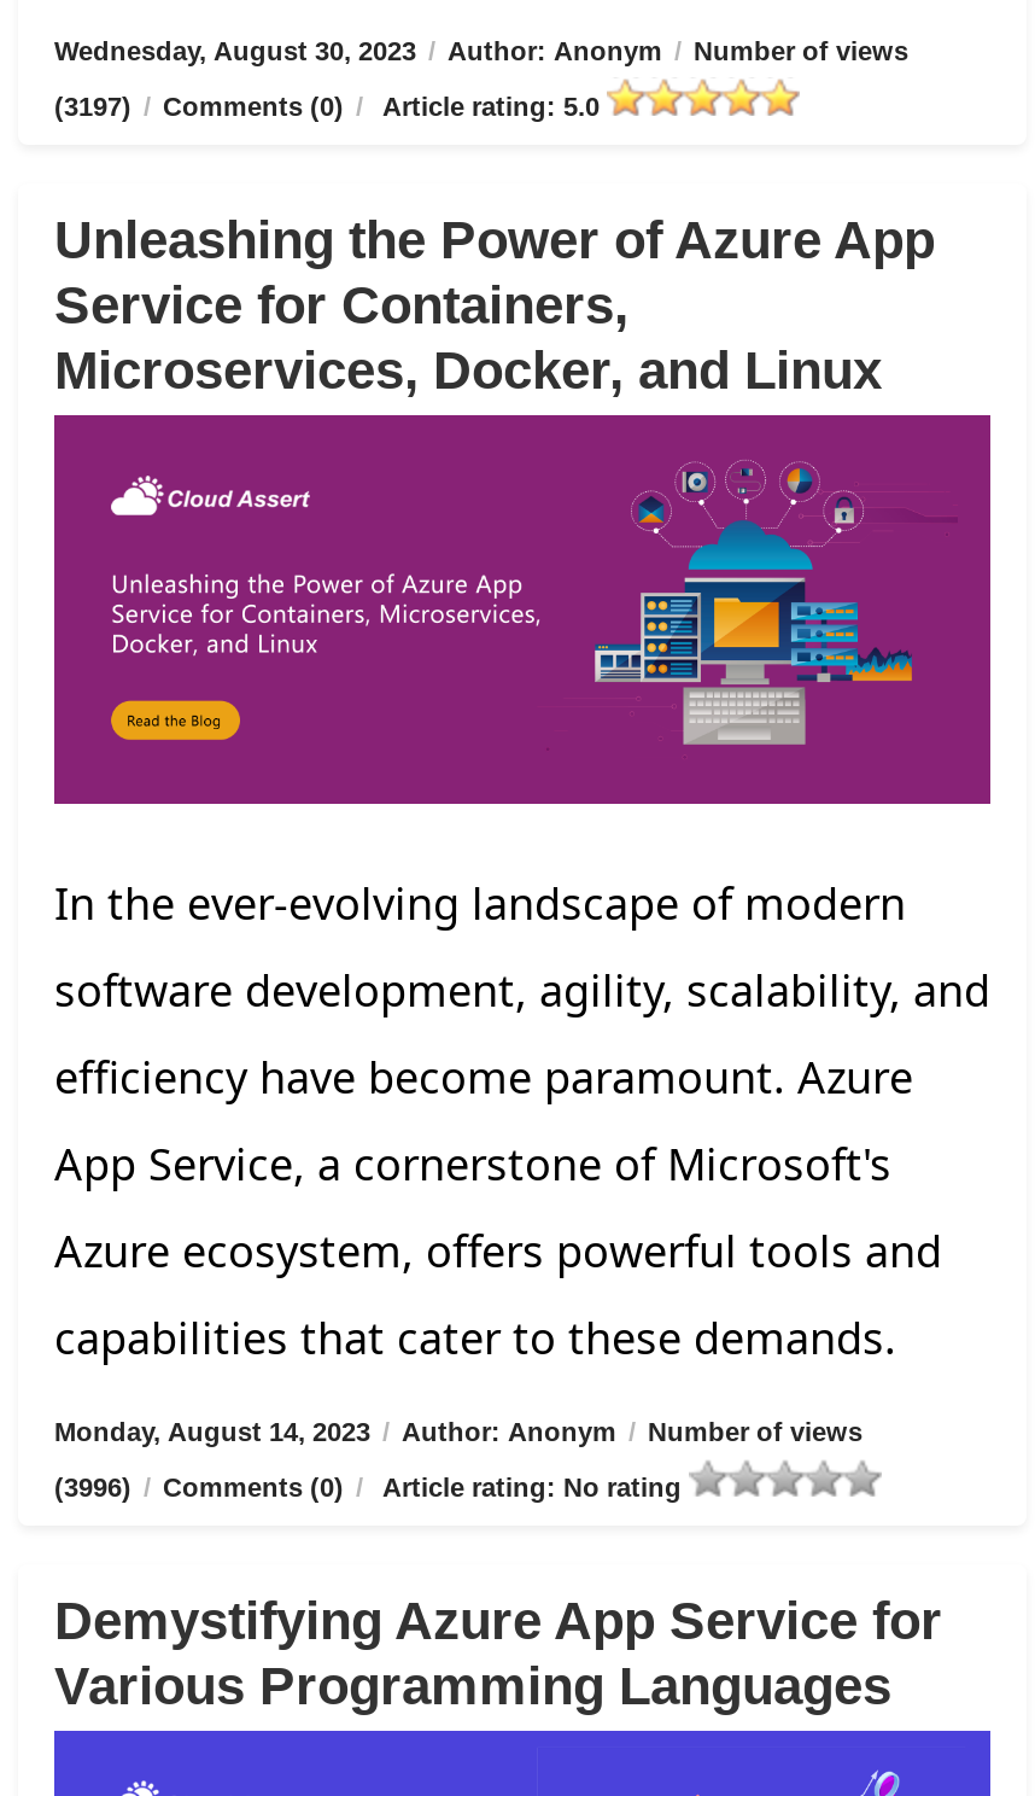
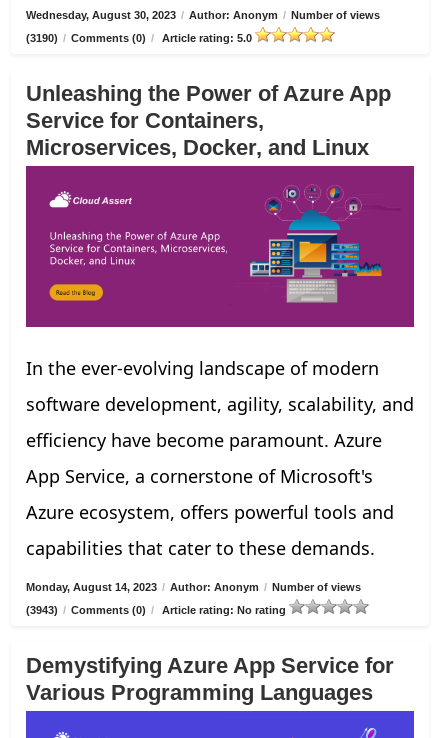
[54,91,607,120] (3197) / Comments (0) / Article rating: 5.0 -> [26,32,255,44] (3190) / Comments (0) / Article rating: 5.0
[54,1473,689,1502] (3996) / Comments (0) / Article rating: No rating -> [26,604,289,616] (3943) / Comments (0) / Article rating: No rating

